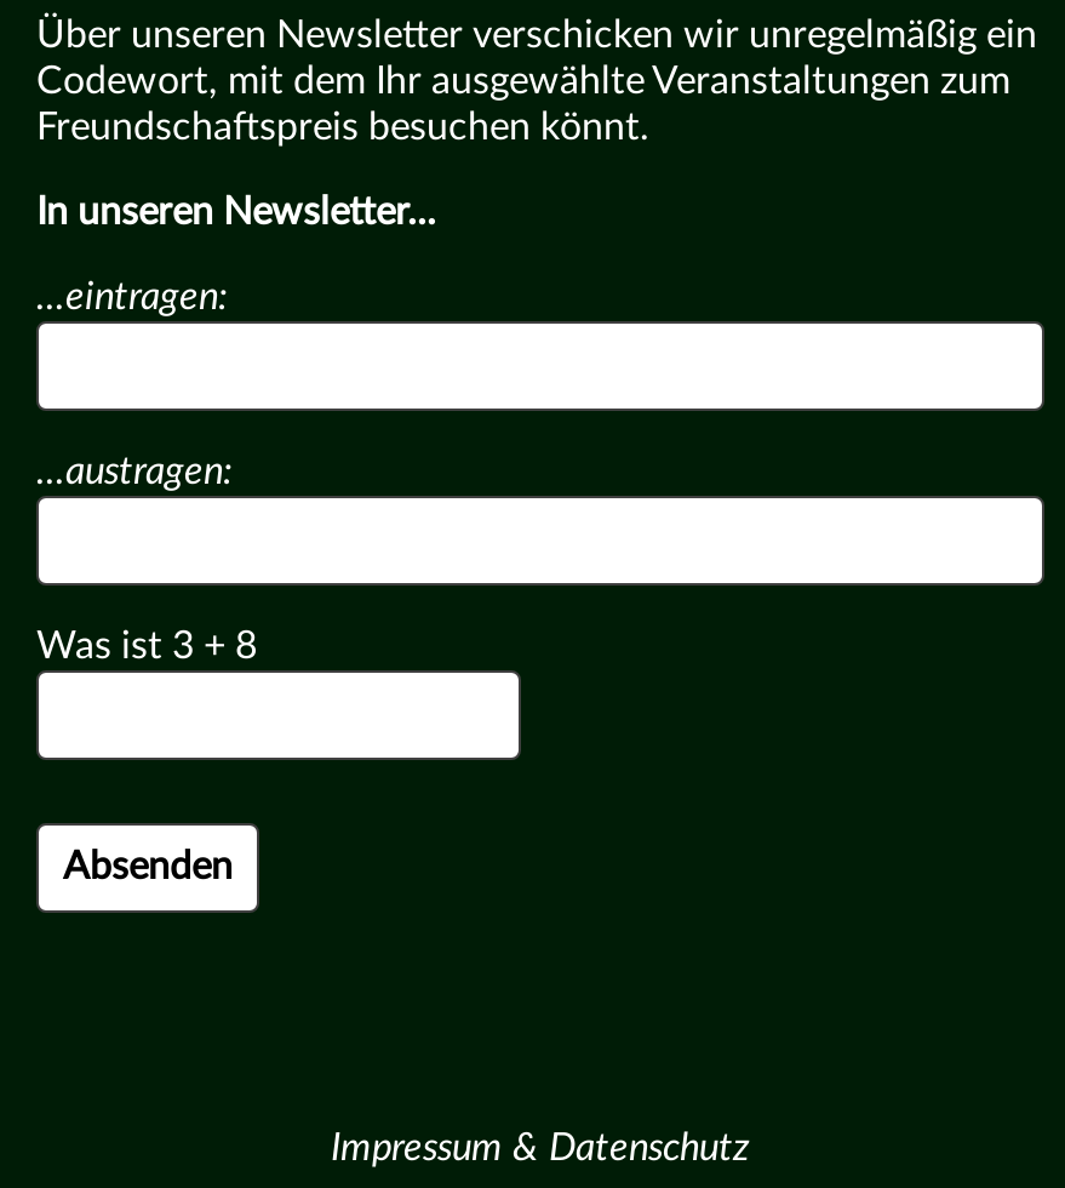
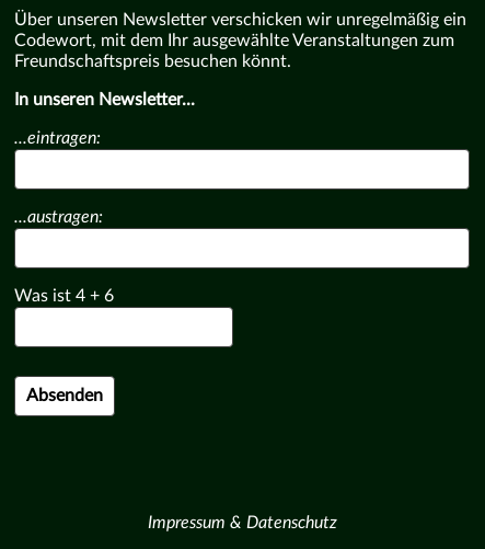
[36,628,257,667] Was ist 3 + 8 -> [14,287,114,304] Was ist 4 + 6

